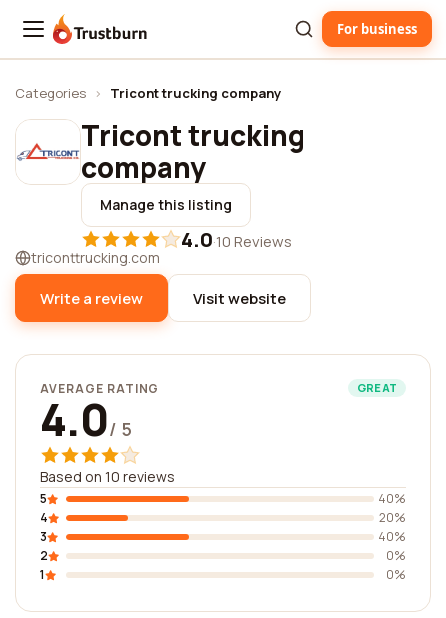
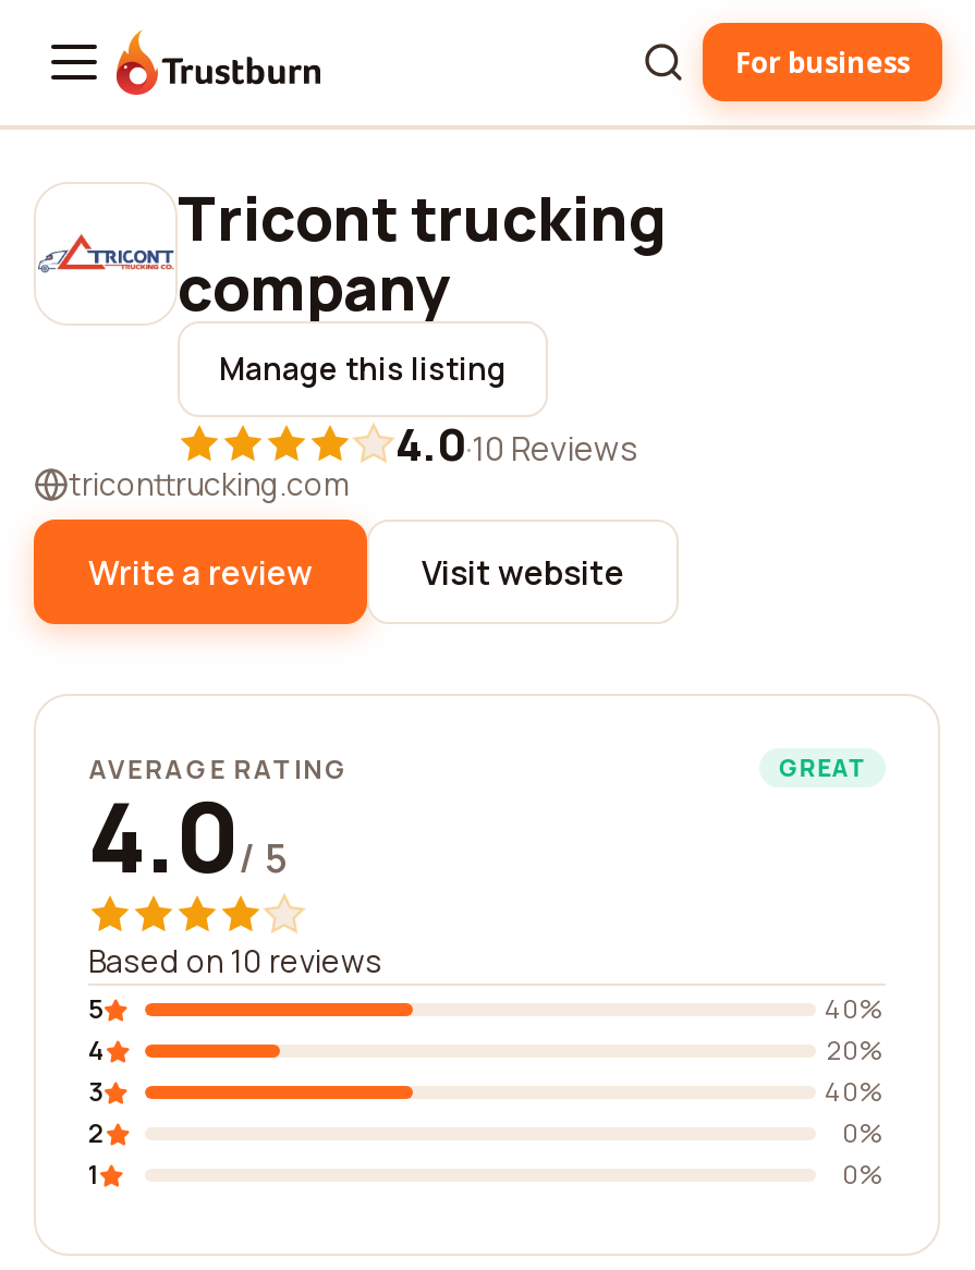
[15,84,281,102] Categories › Tricont trucking company -> none

